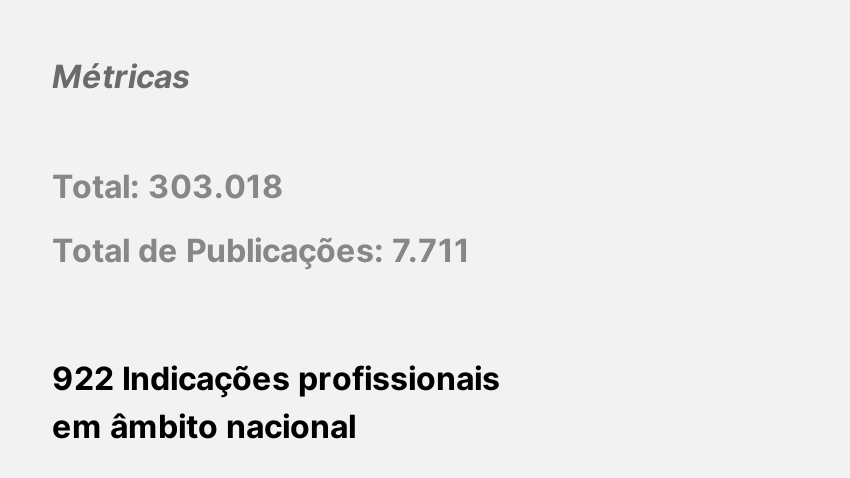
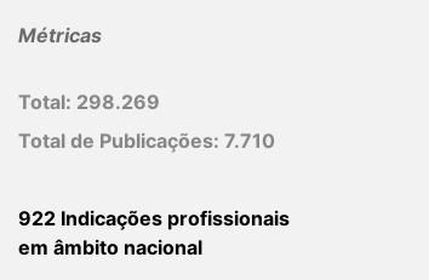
[52,166,284,206] Total: 303.018 -> [18,90,160,114] Total: 298.269
[52,230,470,270] Total de Publicações: 7.711 -> [18,128,275,153] Total de Publicações: 7.710

